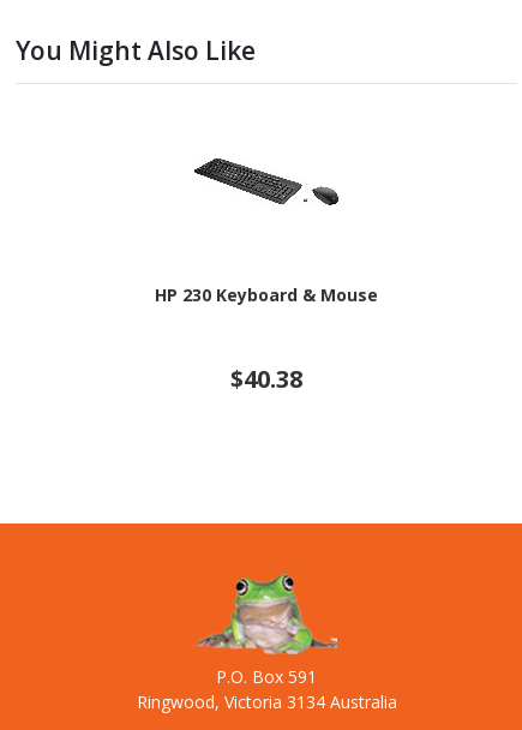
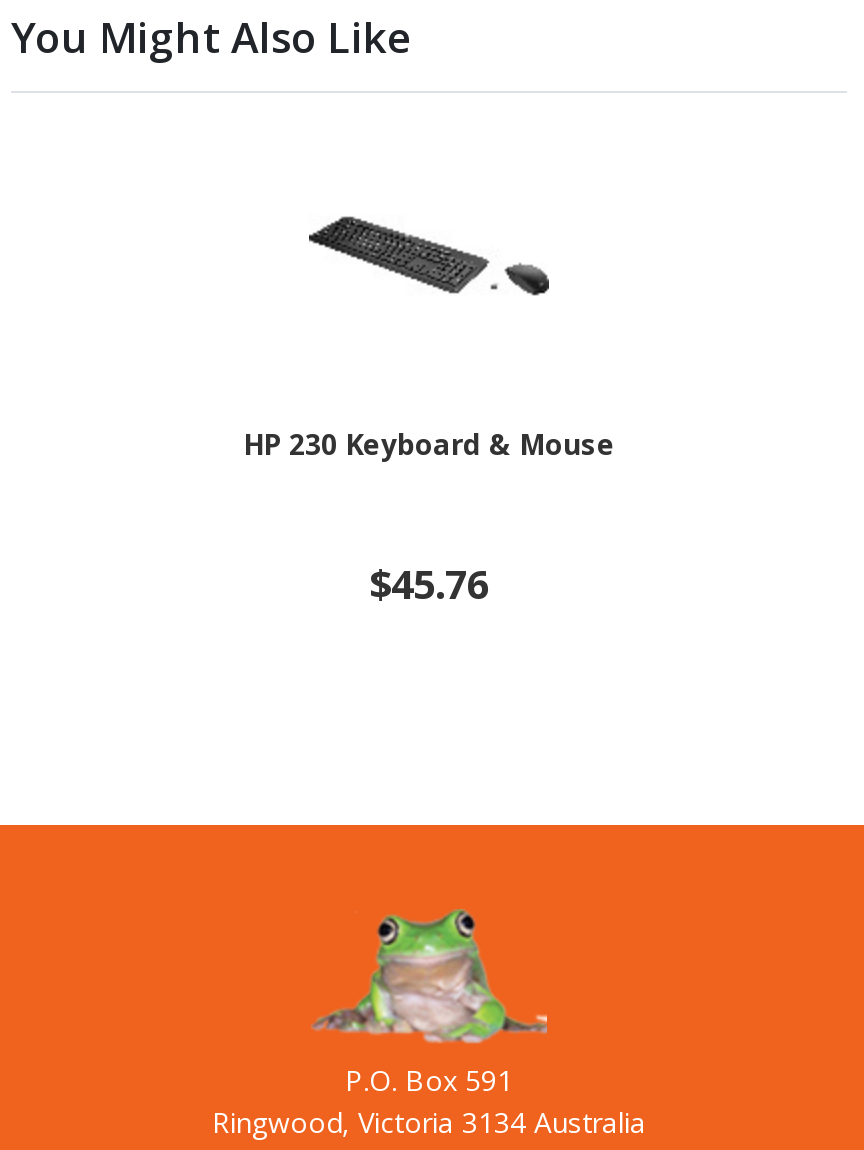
[230,362,302,395] $40.38 -> [369,556,489,610] $45.76

